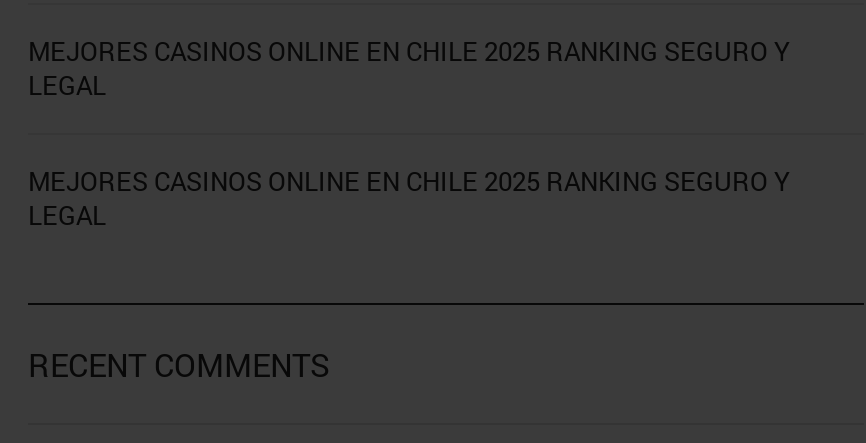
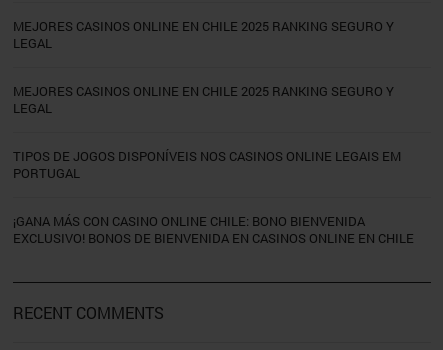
none -> [13,147,414,247] TIPOS DE JOGOS DISPONÍVEIS NOS CASINOS ONLINE LEGAIS EM | PORTUGAL | ¡GANA MÁS CON CASINO ONLINE CHILE: BONO BIENVENIDA | EXCLUSIVO! BONOS DE BIENVENIDA EN CASINOS ONLINE EN CHILE

